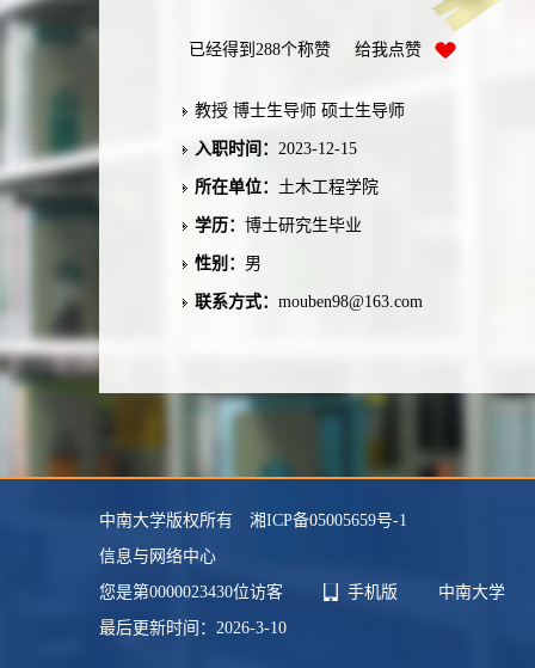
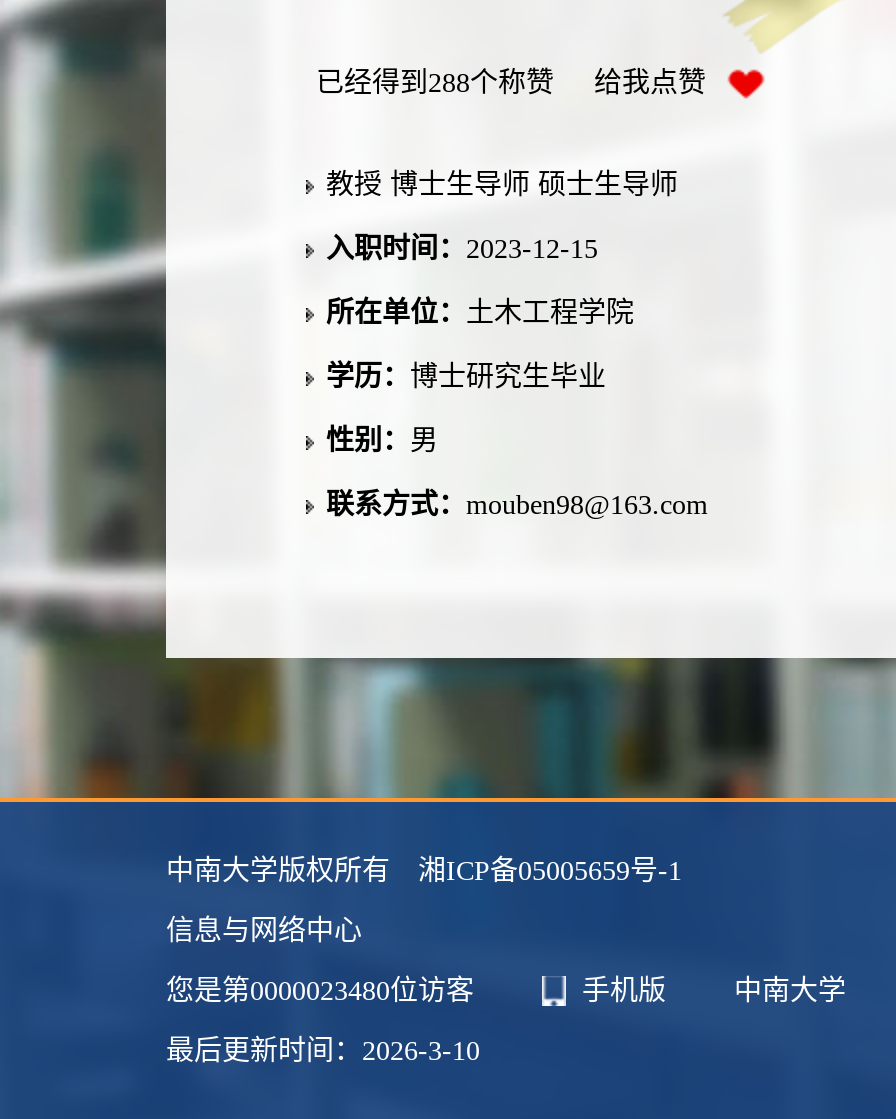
[99,583,283,601] 您是第0000023430位访客 -> [166,976,474,1006] 您是第0000023480位访客

